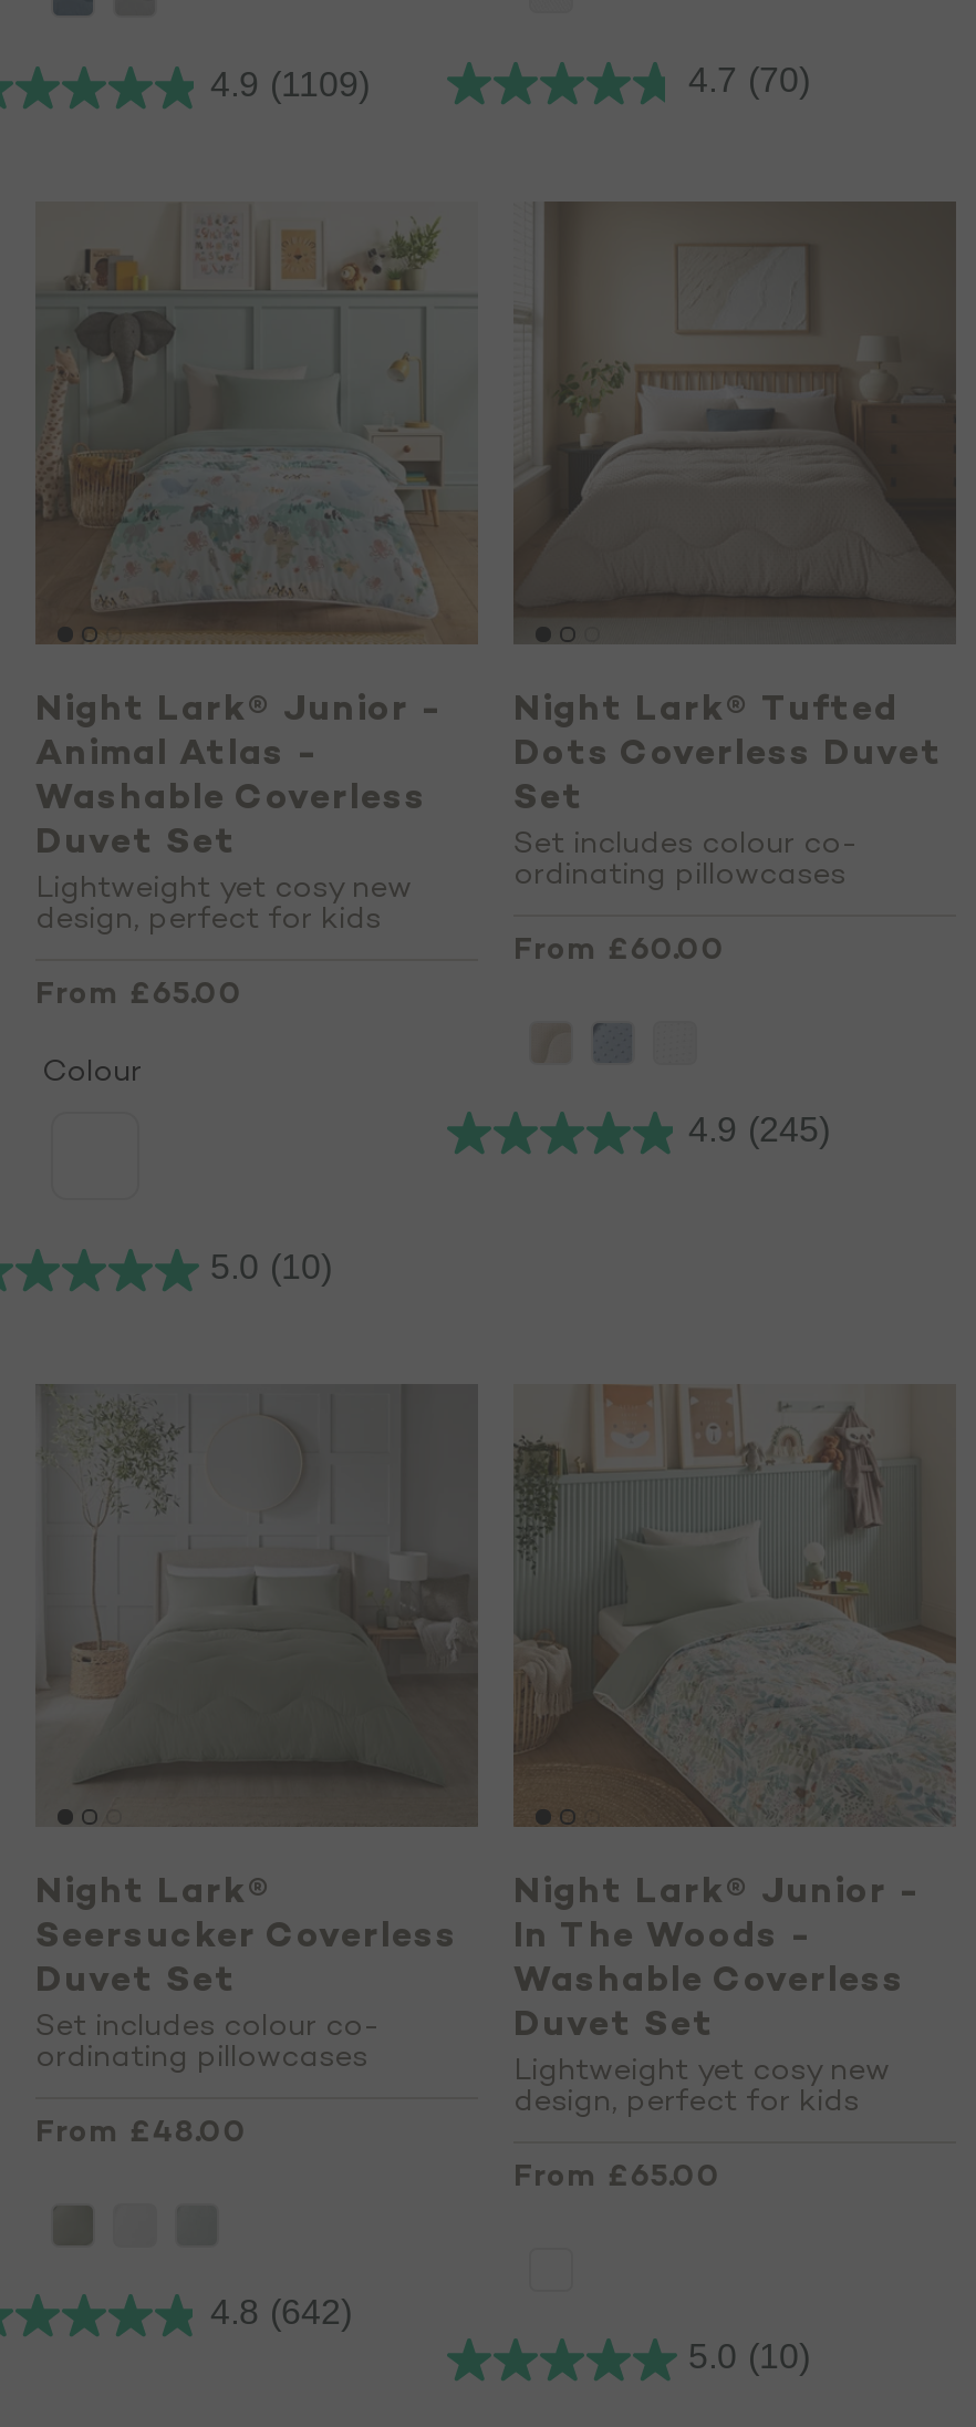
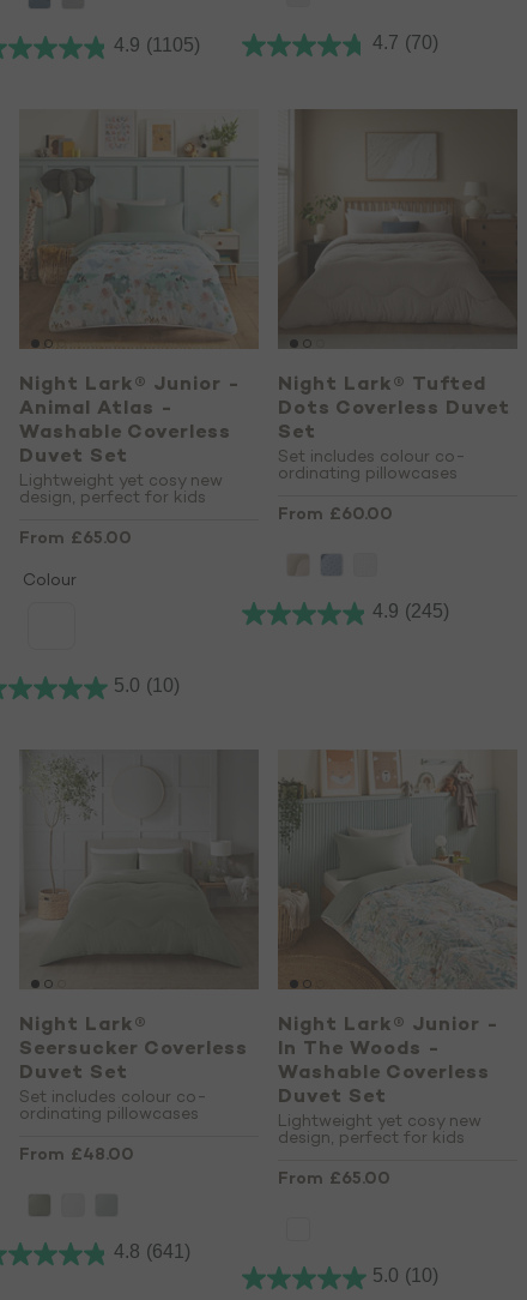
[210,65,370,103] 4.9 (1109) -> [114,35,200,56] 4.9 (1105)
[210,2293,352,2331] 4.8 (642) -> [114,1242,190,1262] 4.8 (641)

